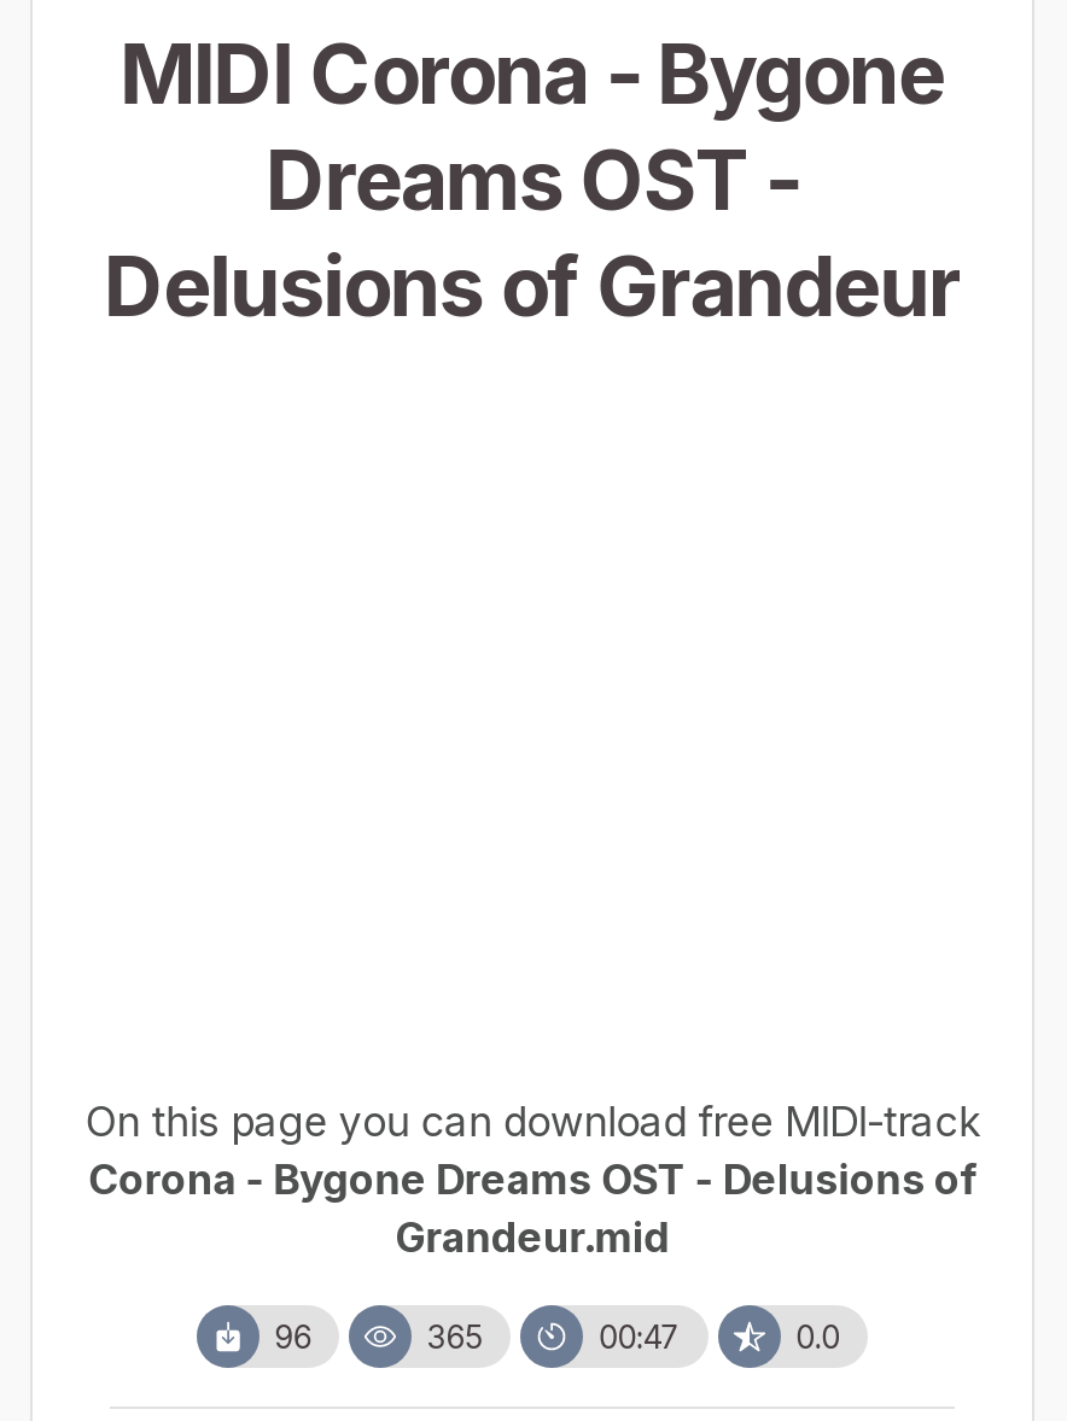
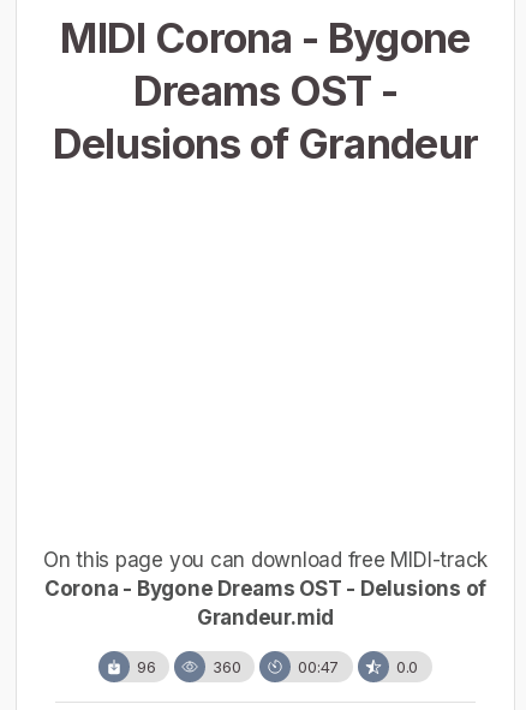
[427,1316,483,1355] 365 -> [213,657,241,676] 360

